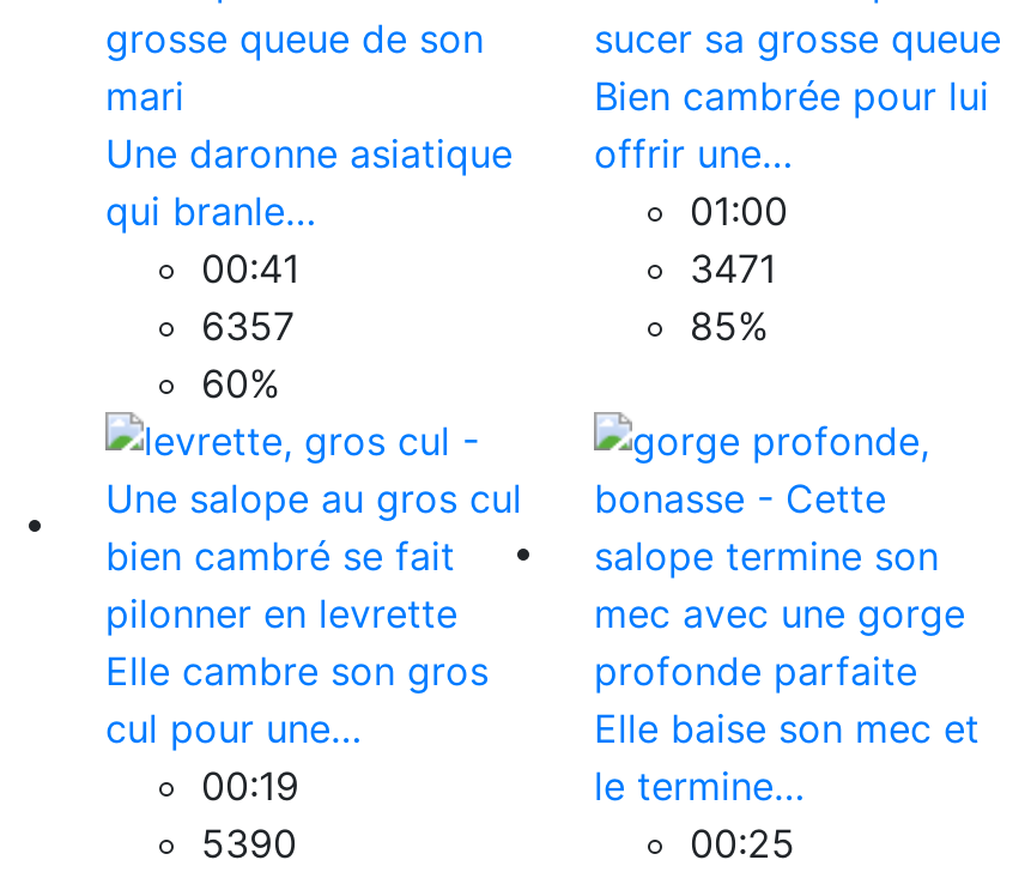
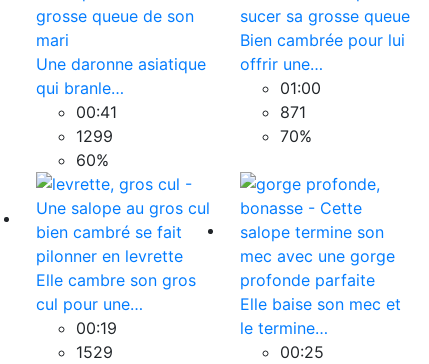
[690,243,776,291] 3471 -> [280,102,306,122] 871
[201,301,295,349] 6357 -> [76,126,113,146] 1299
[690,301,769,349] 85% -> [280,126,312,146] 70%
[201,818,297,866] 5390 -> [76,342,113,362] 1529

